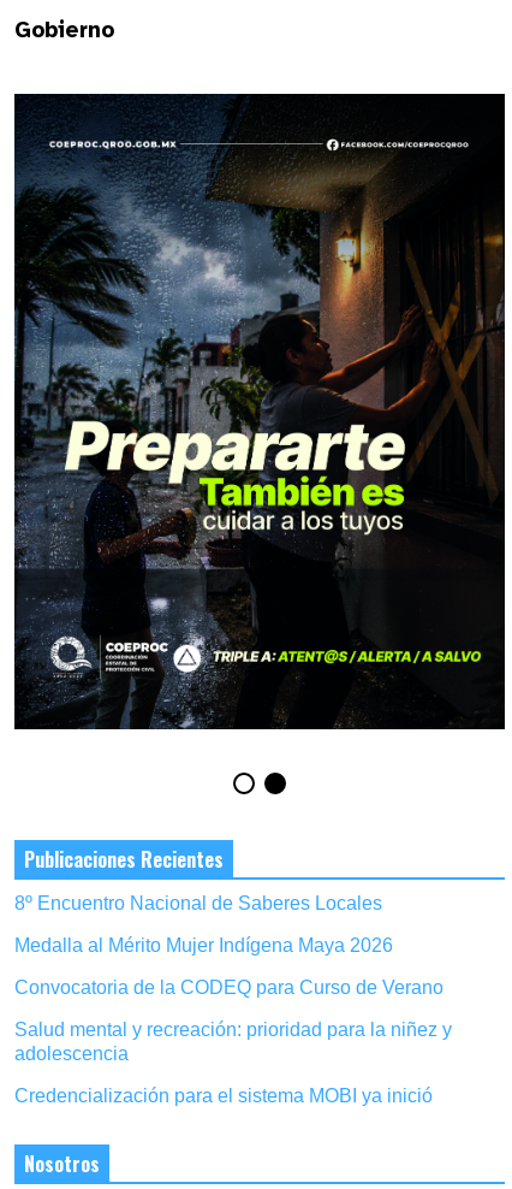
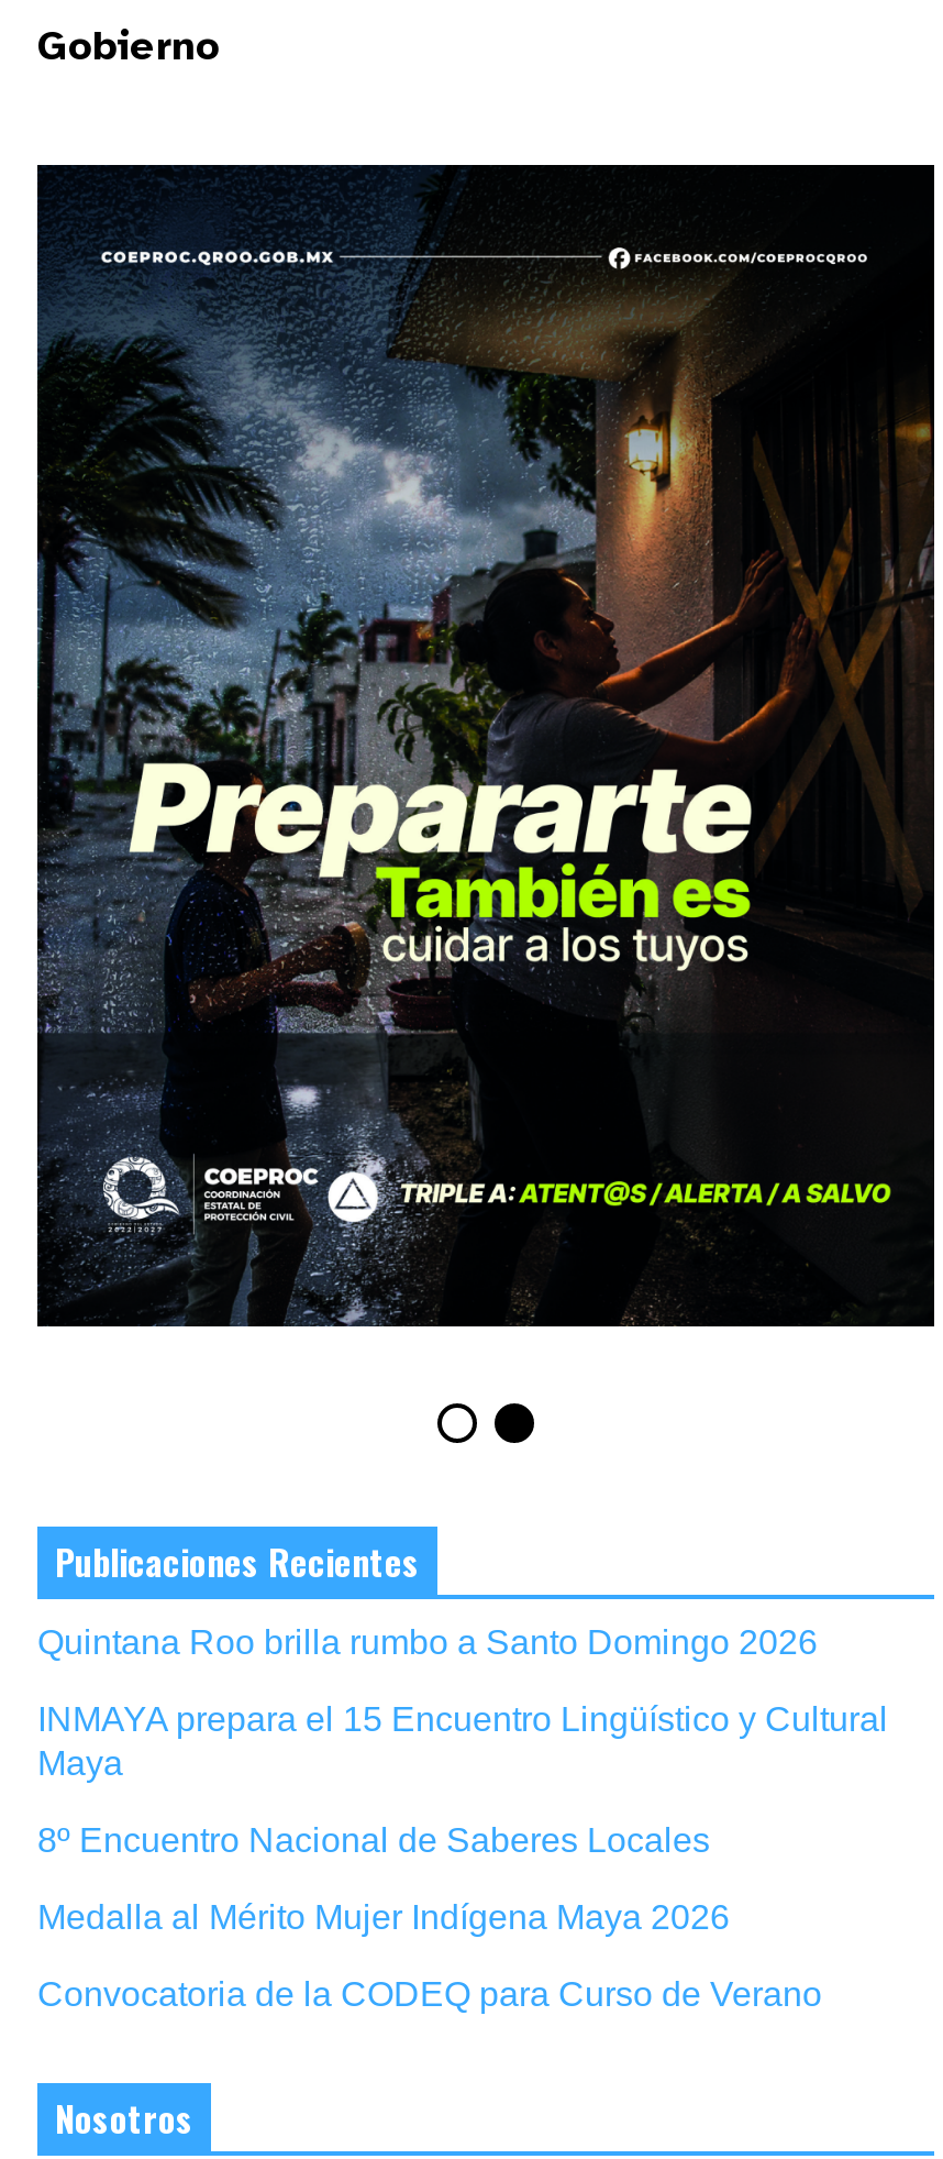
none -> [37,1624,888,1782] Quintana Roo brilla rumbo a Santo Domingo 2026 | INMAYA prepara el 15 Encuentro Lingüístico y Cultural | Maya
moved [14,892,443,997] -> [37,1822,822,2013]: 8º Encuentro Nacional de Saberes Locales | Medalla al Mérito Mujer Indígena Maya 2026 | Convocatoria de la CODEQ para Curso de Verano
[14,1019,452,1105] Salud mental y recreación: prioridad para la niñez y | adolescencia | Credencialización para el sistema MOBI ya inició -> none

